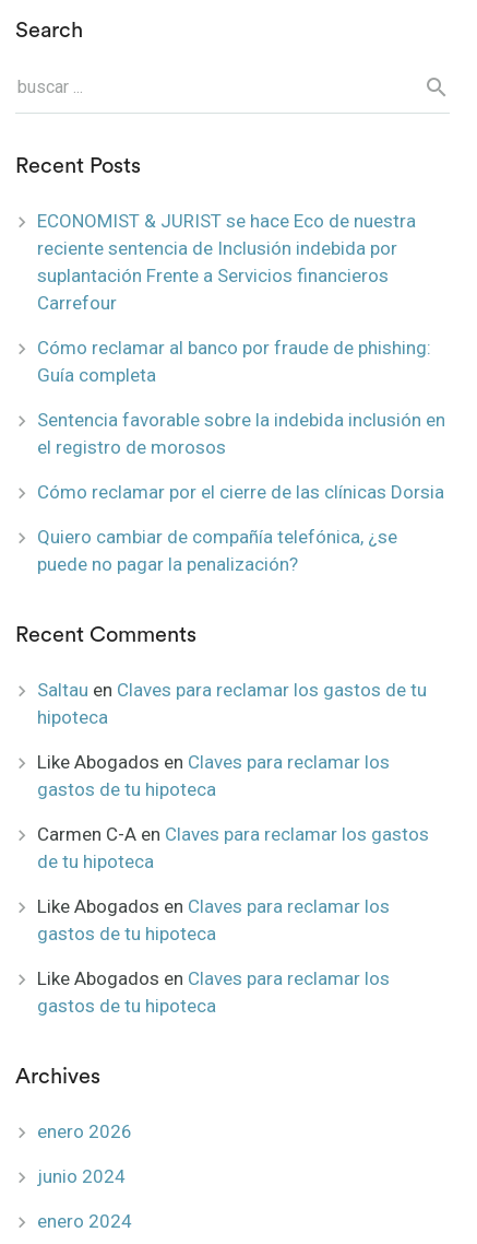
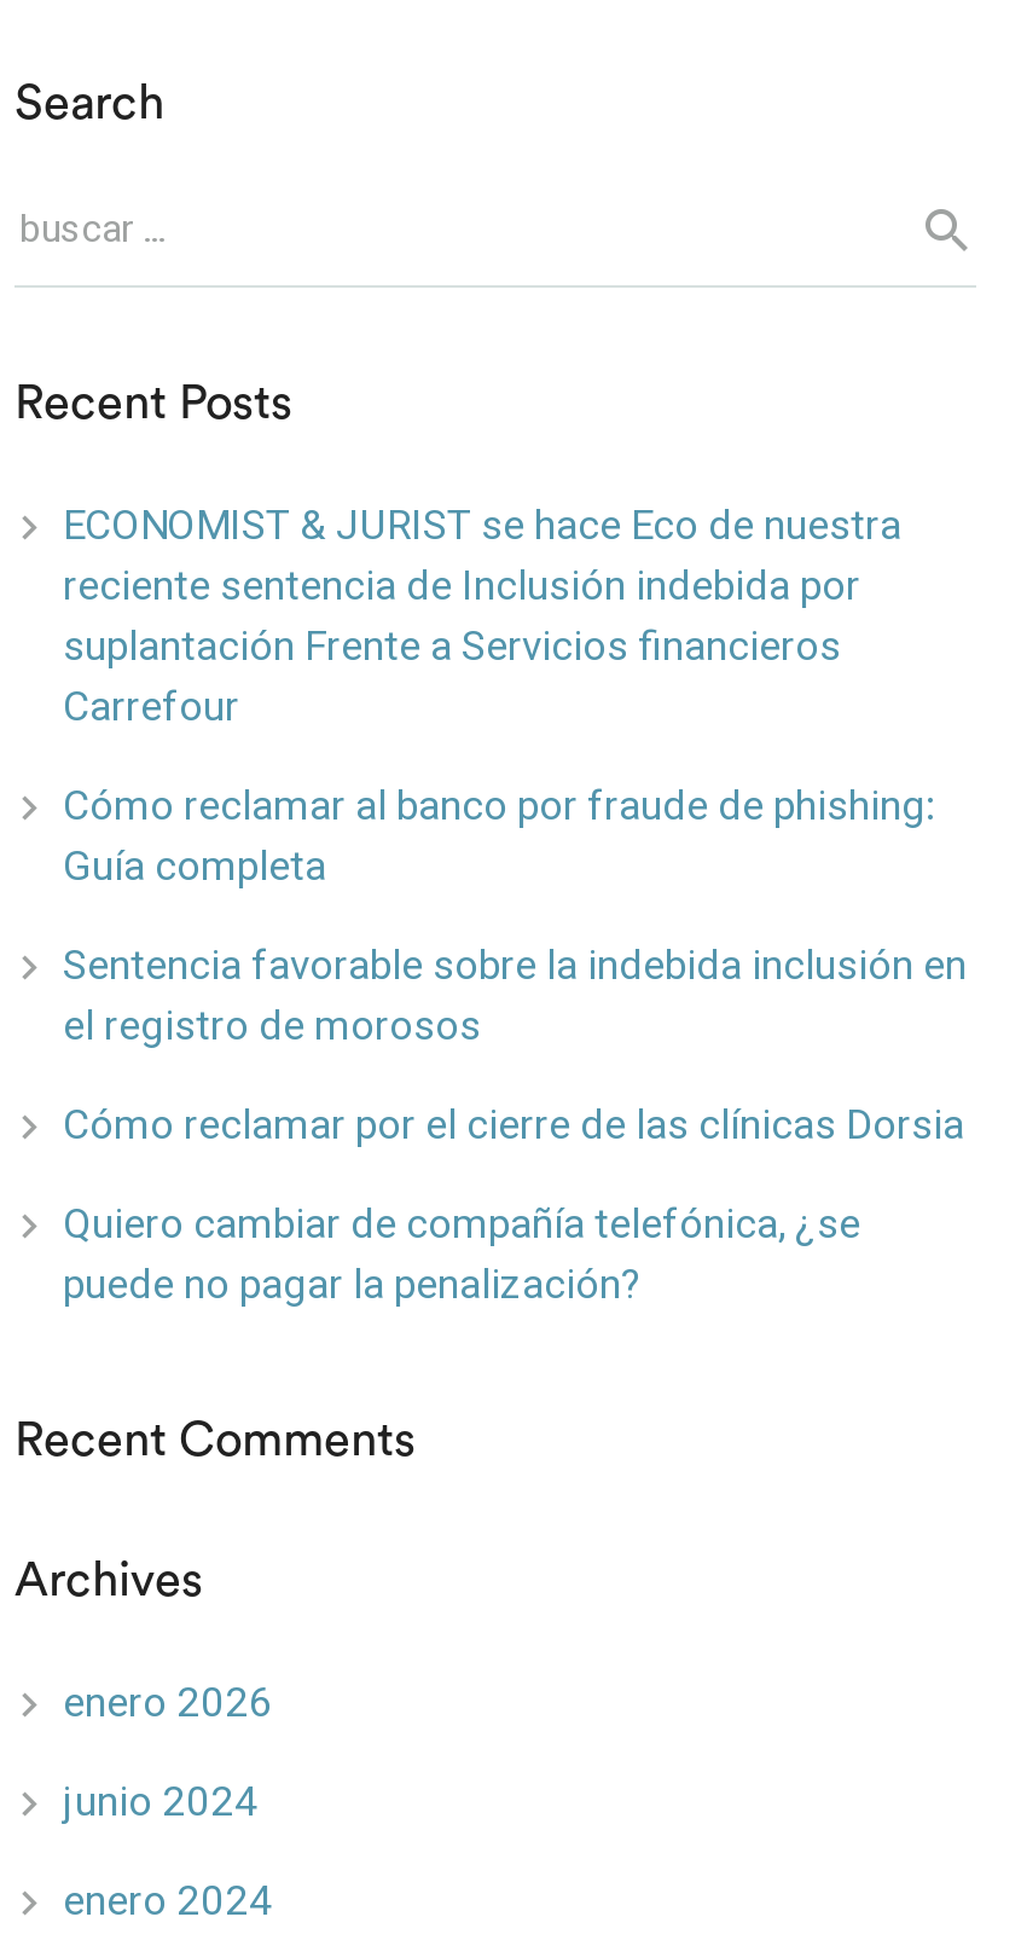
[37,679,429,1017] Saltau en Claves para reclamar los gastos de tu | hipoteca | Like Abogados en Claves para reclamar los | gastos de tu hipoteca | Carmen C-A en Claves para reclamar los gastos | de tu hipoteca | Like Abogados en Claves para reclamar los | gastos de tu hipoteca | Like Abogados en Claves para reclamar los | gastos de tu hipoteca -> none

